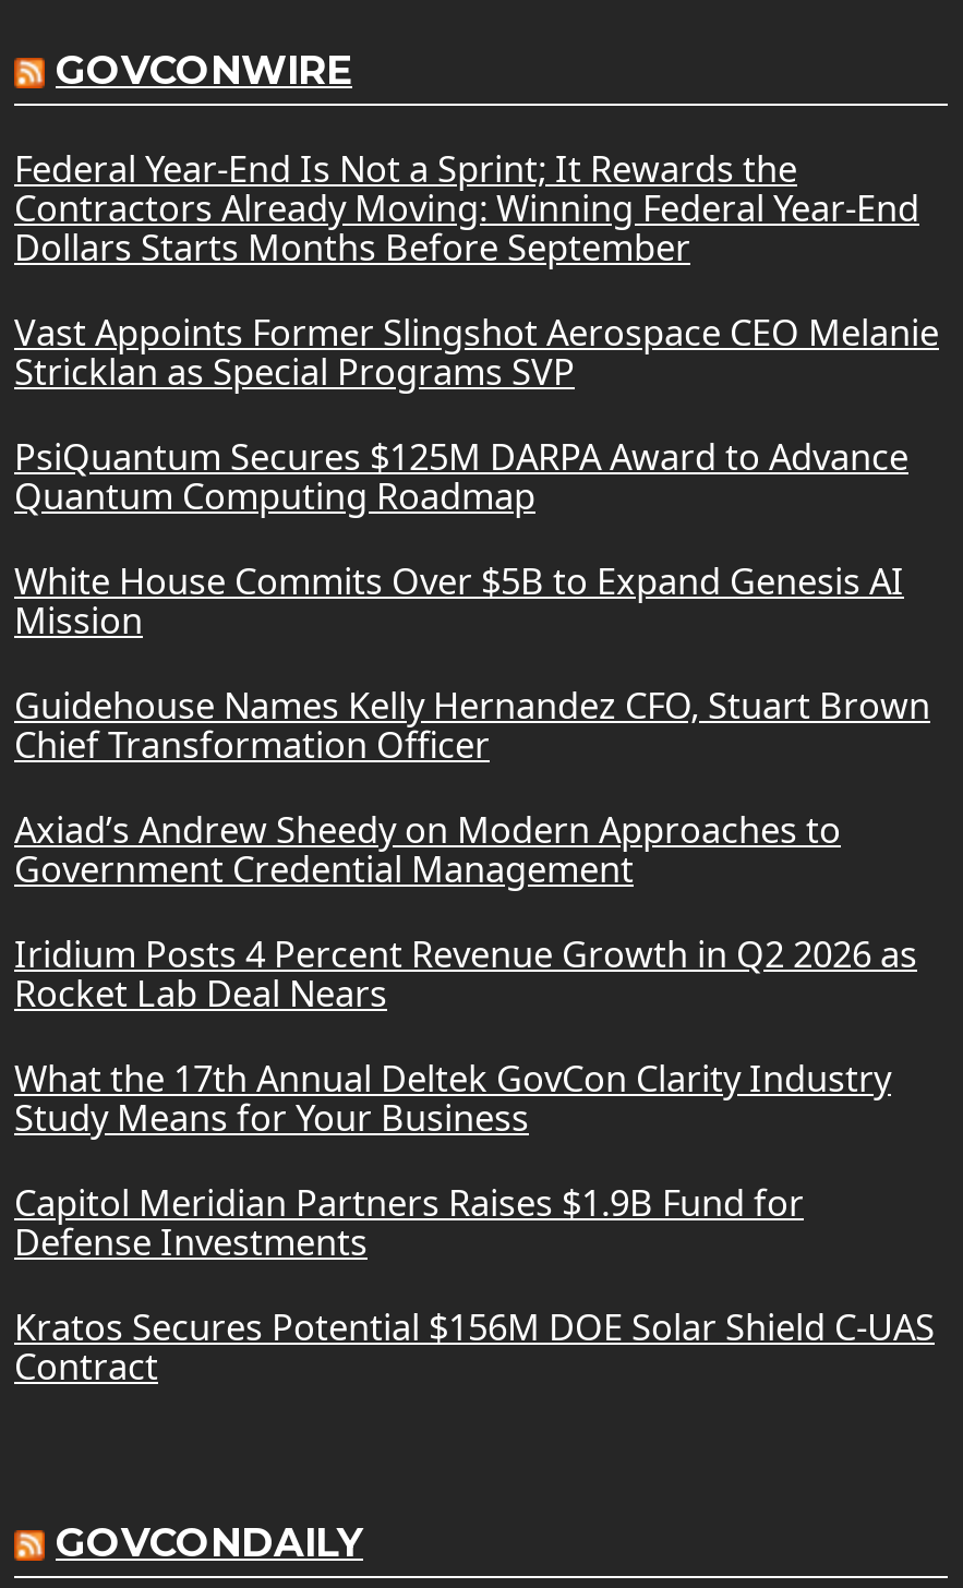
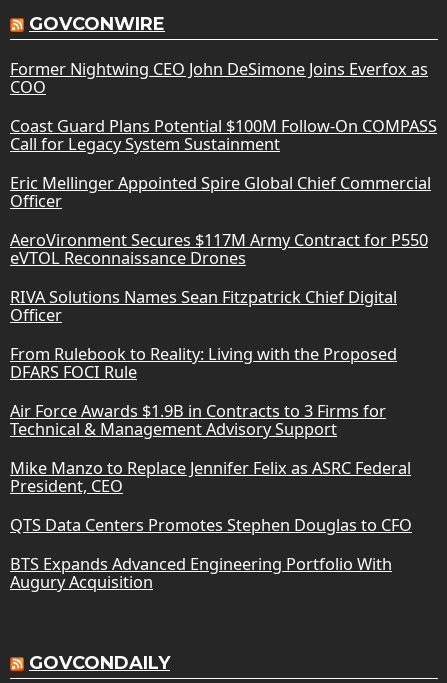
[14,145,919,271] Federal Year-End Is Not a Sprint; It Rewards the | Contractors Already Moving: Winning Federal Year-End | Dollars Starts Months Before September -> [10,58,428,98] Former Nightwing CEO John DeSimone Joins Everfox as | COO
[14,308,939,396] Vast Appoints Former Slingshot Aerospace CEO Melanie | Stricklan as Special Programs SVP -> [10,115,437,155] Coast Guard Plans Potential $100M Follow-On COMPASS | Call for Legacy System Sustainment
[14,433,908,520] PsiQuantum Secures $125M DARPA Award to Advance | Quantum Computing Roadmap -> [10,172,431,212] Eric Mellinger Appointed Spire Global Chief Commercial | Officer
[14,557,904,644] White House Commits Over $5B to Expand Genesis AI | Mission -> [10,229,428,269] AeroVironment Secures $117M Army Contract for P550 | eVTOL Reconnaissance Drones
[14,681,930,769] Guidehouse Names Kelly Hernandez CFO, Stuart Brown | Chief Transformation Officer -> [10,286,397,326] RIVA Solutions Names Sean Fitzpatrick Chief Digital | Officer
[14,806,841,893] Axiad’s Andrew Sheedy on Modern Approaches to | Government Credential Management -> [10,343,397,383] From Rulebook to Reality: Living with the Proposed | DFARS FOCI Rule
[14,930,917,1017] Iridium Posts 4 Percent Revenue Growth in Q2 2026 as | Rocket Lab Deal Nears -> [10,400,386,440] Air Force Awards $1.9B in Contracts to 3 Firms for | Technical & Management Advisory Support
[14,1054,891,1142] What the 17th Annual Deltek GovCon Clarity Industry | Study Means for Your Business -> [10,457,411,497] Mike Manzo to Replace Jennifer Felix as ASRC Federal | President, CEO
[14,1179,804,1266] Capitol Meridian Partners Raises $1.9B Fund for | Defense Investments -> [10,514,412,536] QTS Data Centers Promotes Stephen Douglas to CFO
[14,1303,935,1390] Kratos Secures Potential $156M DOE Solar Shield C-UAS | Contract -> [10,553,392,593] BTS Expands Advanced Engineering Portfolio With | Augury Acquisition

